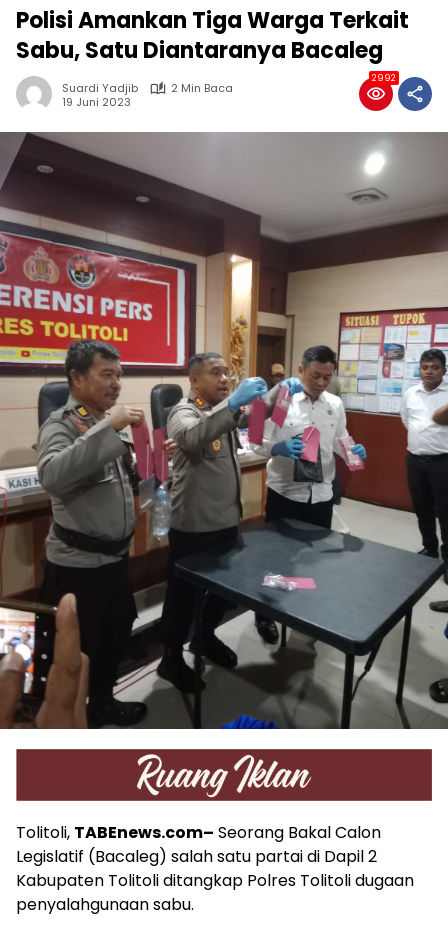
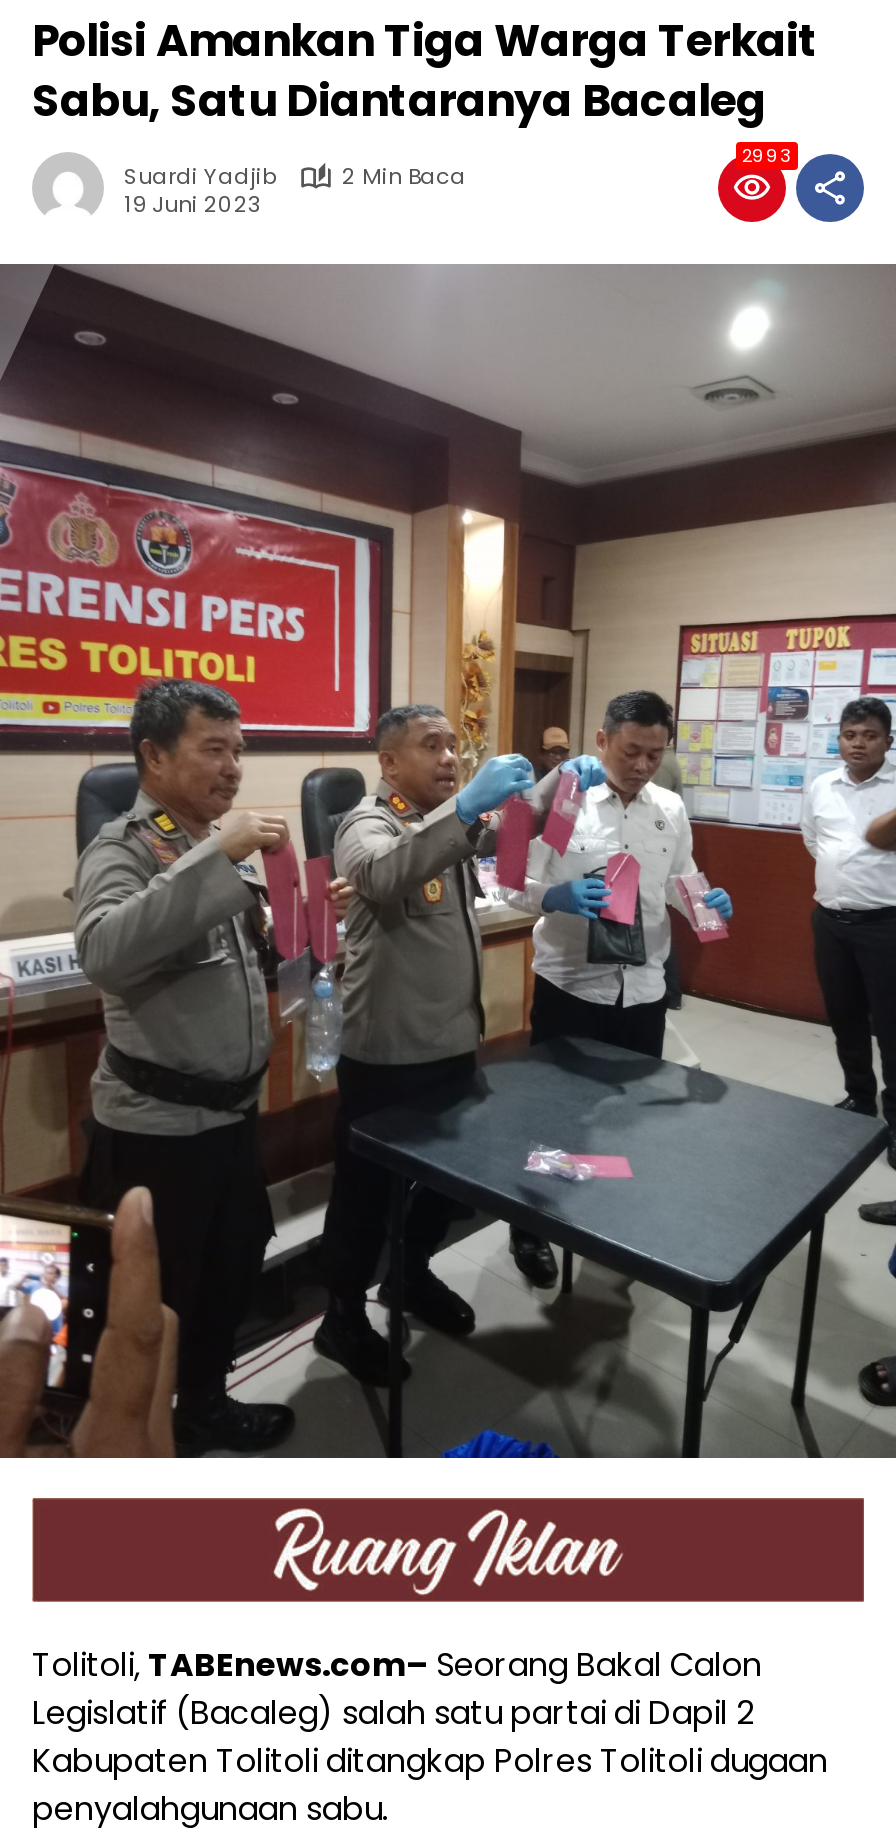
[372,72,396,84] 2992 -> [742,144,792,168] 2993

